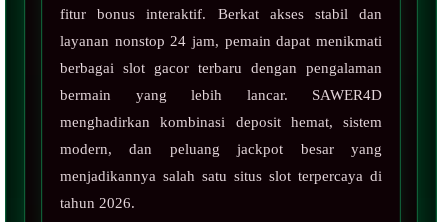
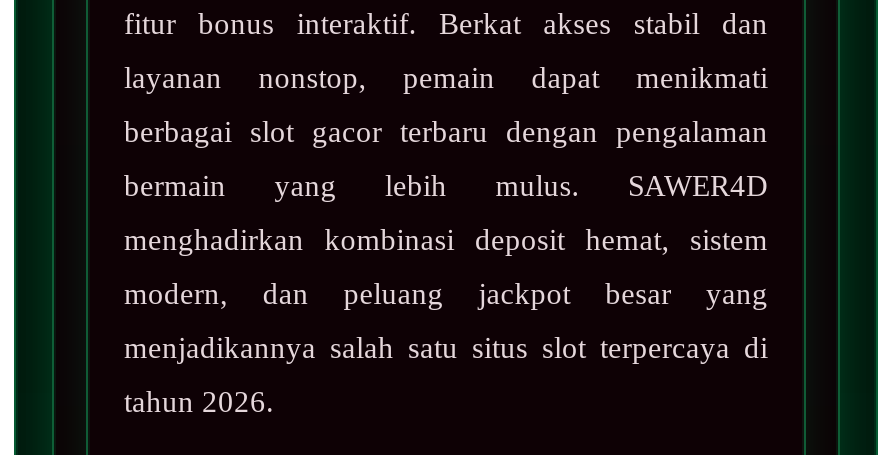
[60,33,382,49] layanan nonstop 24 jam, pemain dapat menikmati -> [124,63,768,95] layanan nonstop, pemain dapat menikmati
[60,87,382,103] bermain yang lebih lancar. SAWER4D -> [124,171,768,203] bermain yang lebih mulus. SAWER4D

